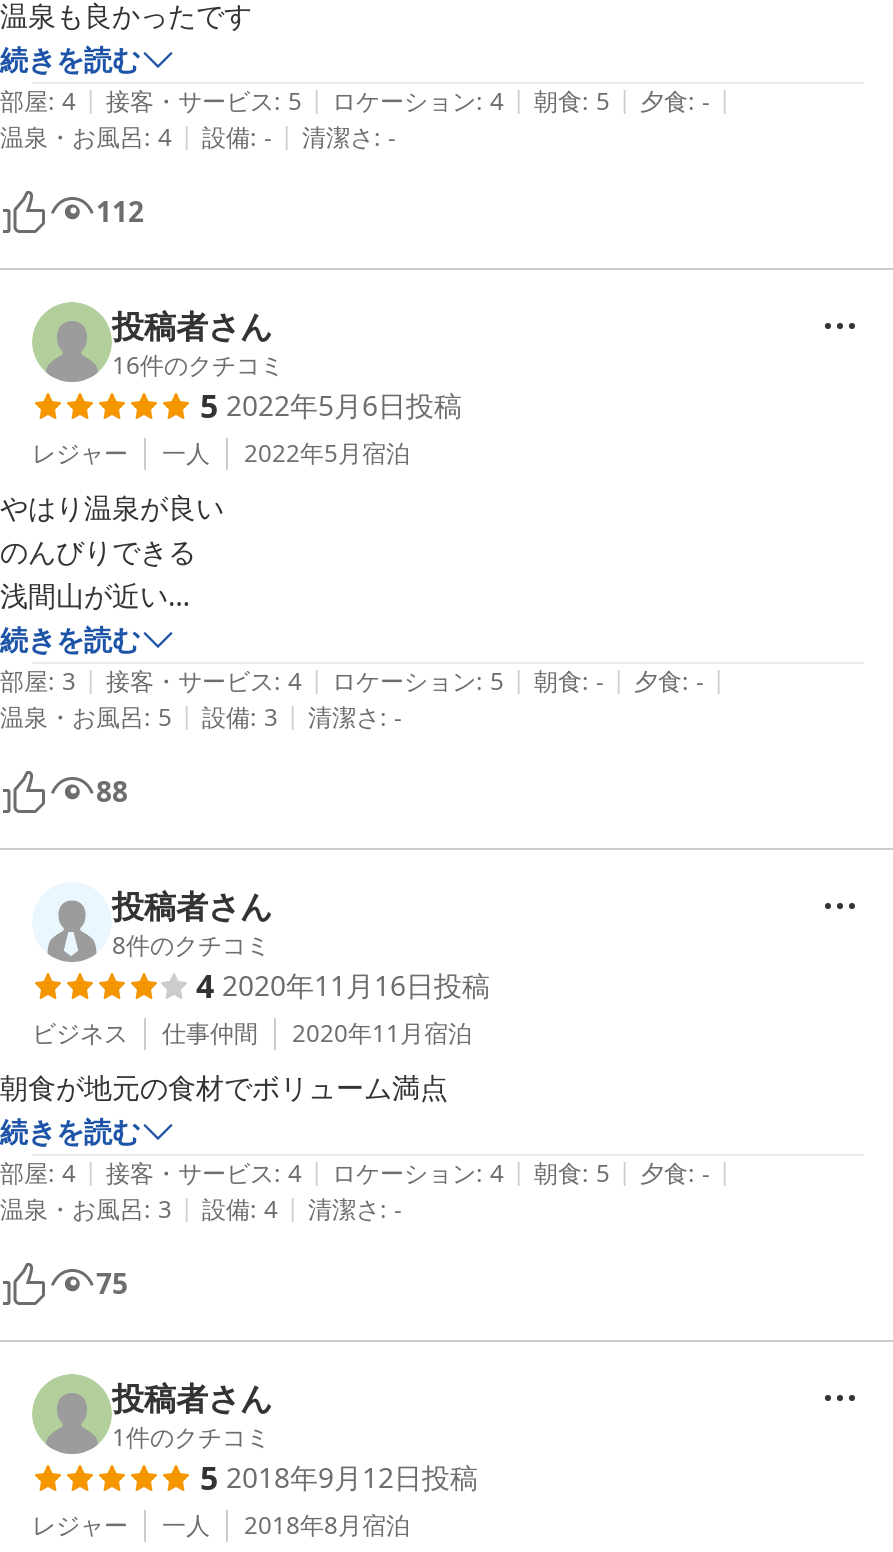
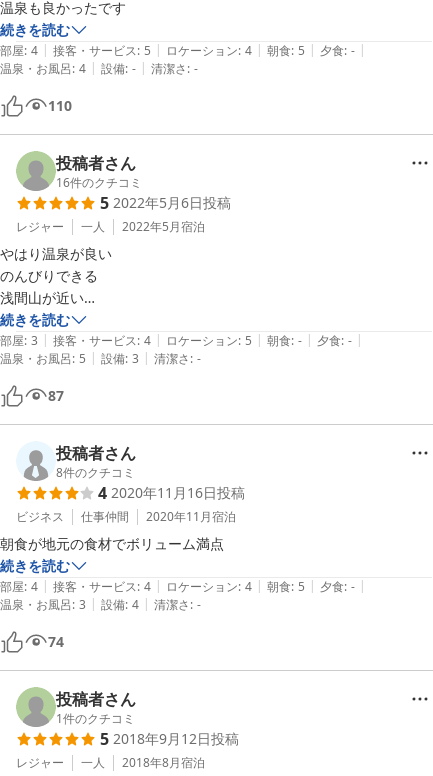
[96,192,144,230] 112 -> [48,96,72,115] 110
[96,772,128,810] 88 -> [48,386,64,405] 87
[96,1264,128,1302] 75 -> [48,632,64,651] 74

